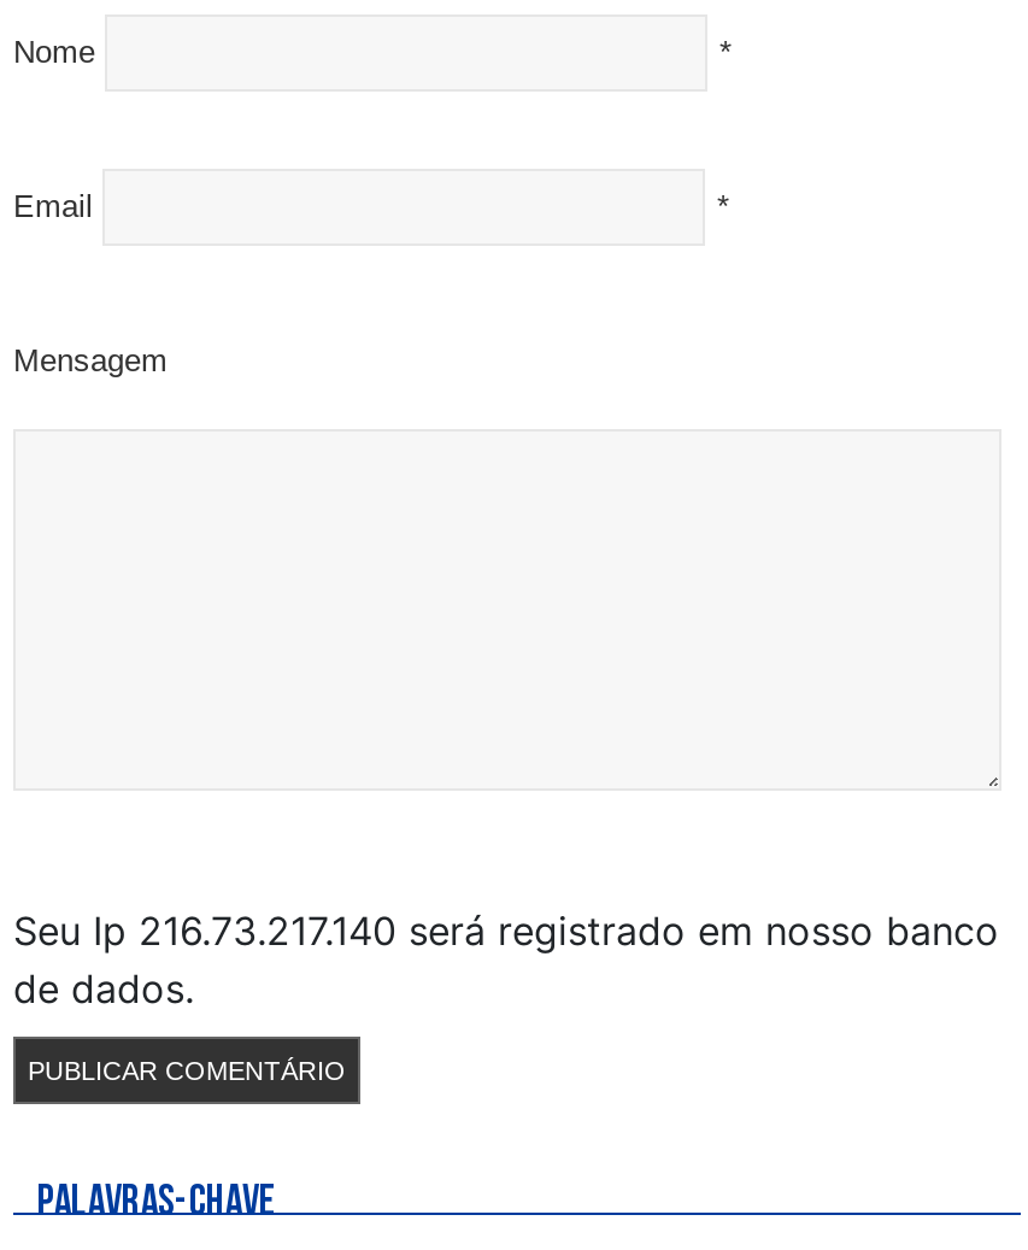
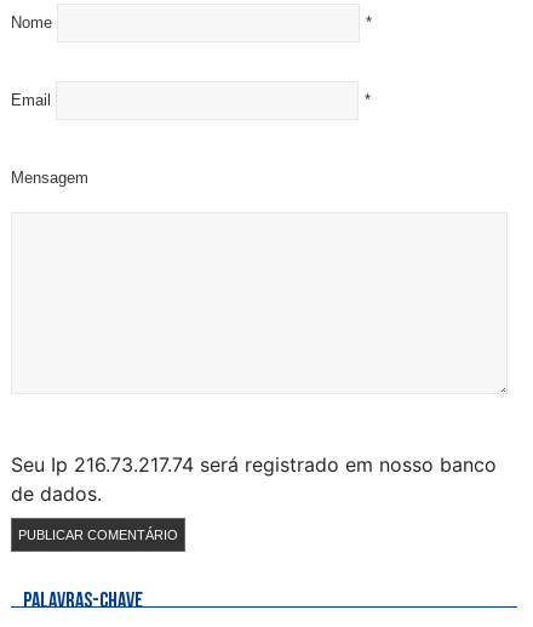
[13,907,999,956] Seu Ip 216.73.217.140 será registrado em nosso banco -> [11,453,497,477] Seu Ip 216.73.217.74 será registrado em nosso banco

